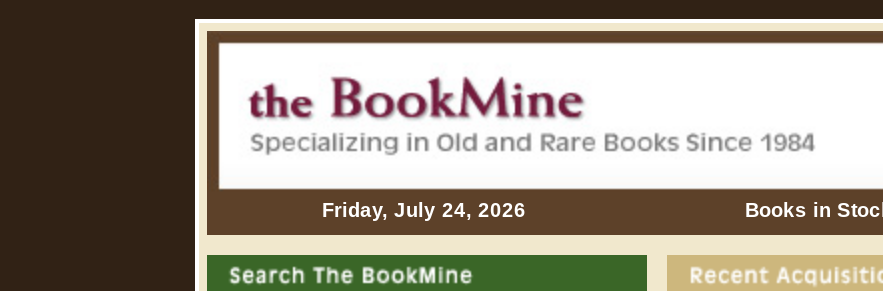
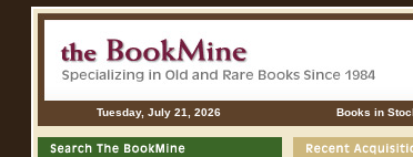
[322,199,526,221] Friday, July 24, 2026 -> [96,106,220,118] Tuesday, July 21, 2026

